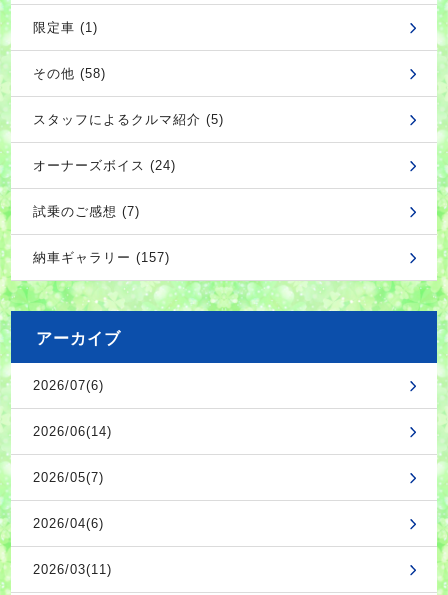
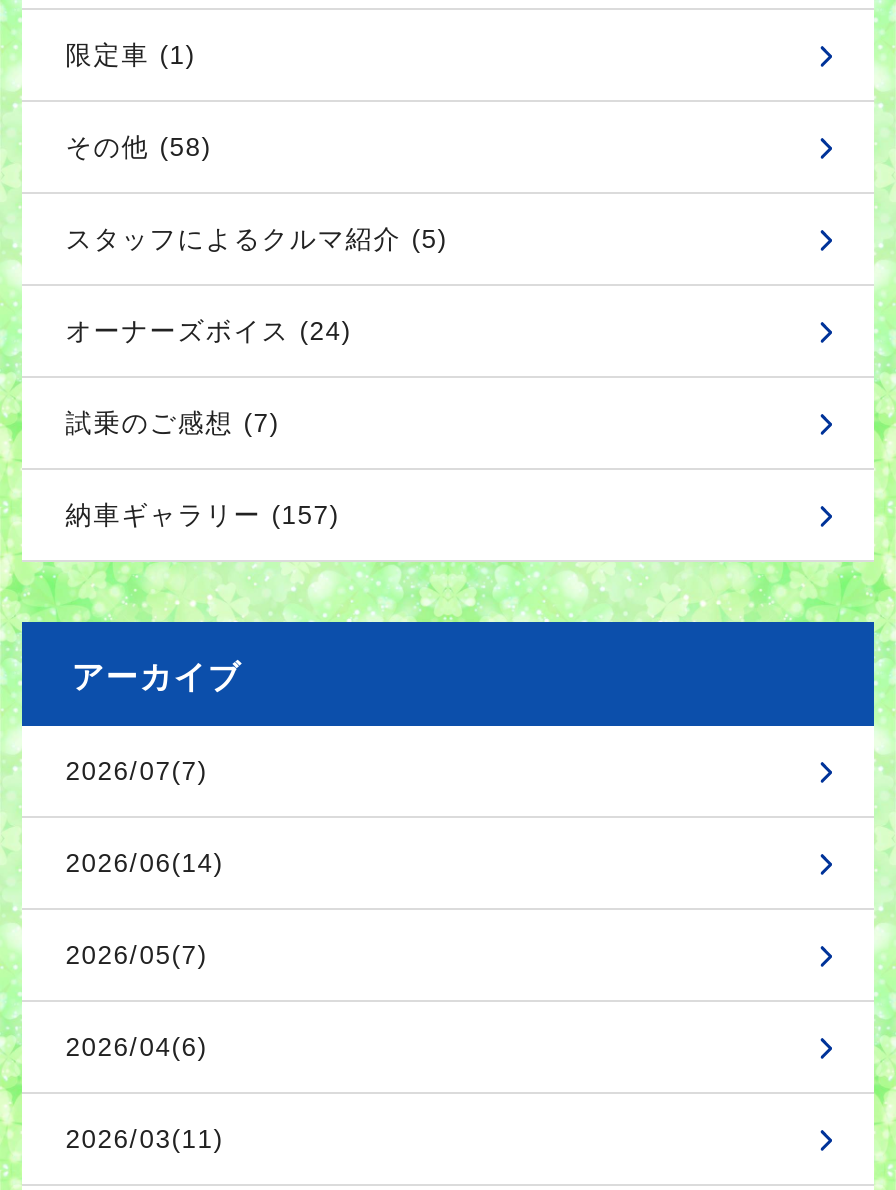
[33,378,104,393] 2026/07(6) -> [66,757,208,787] 2026/07(7)

